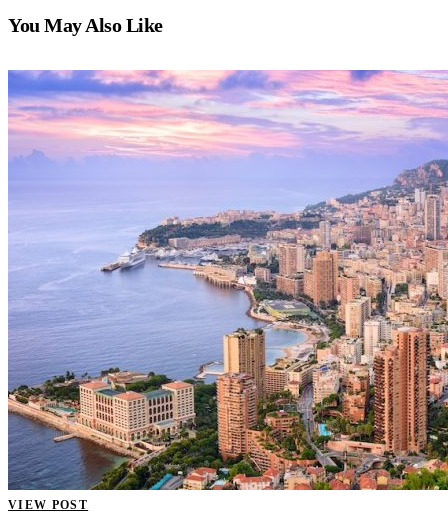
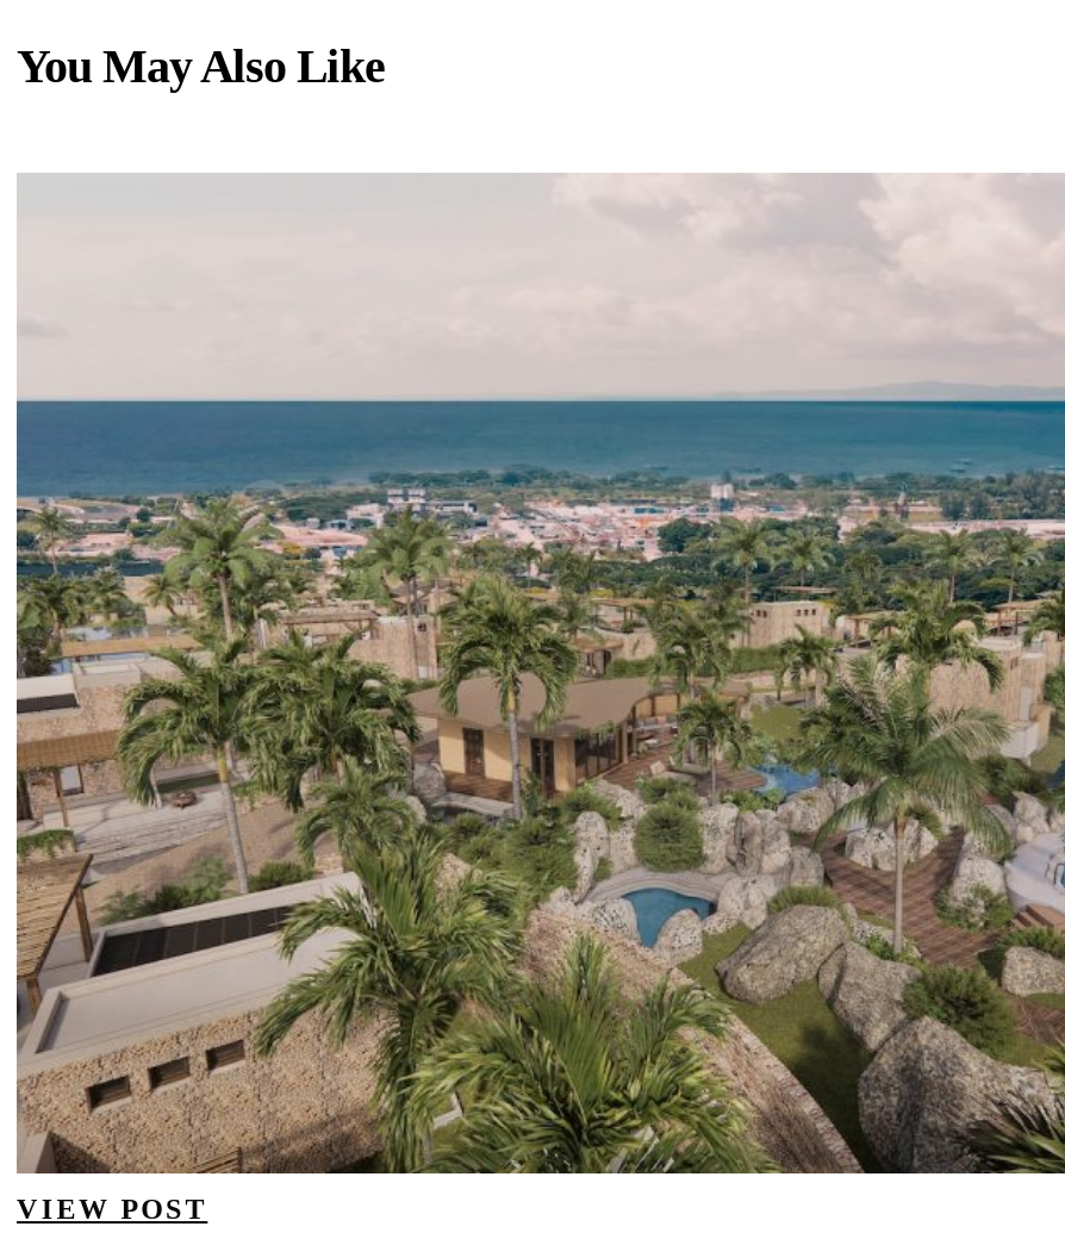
[7,69,445,491] [image] -> [14,173,1058,1176] [image]

